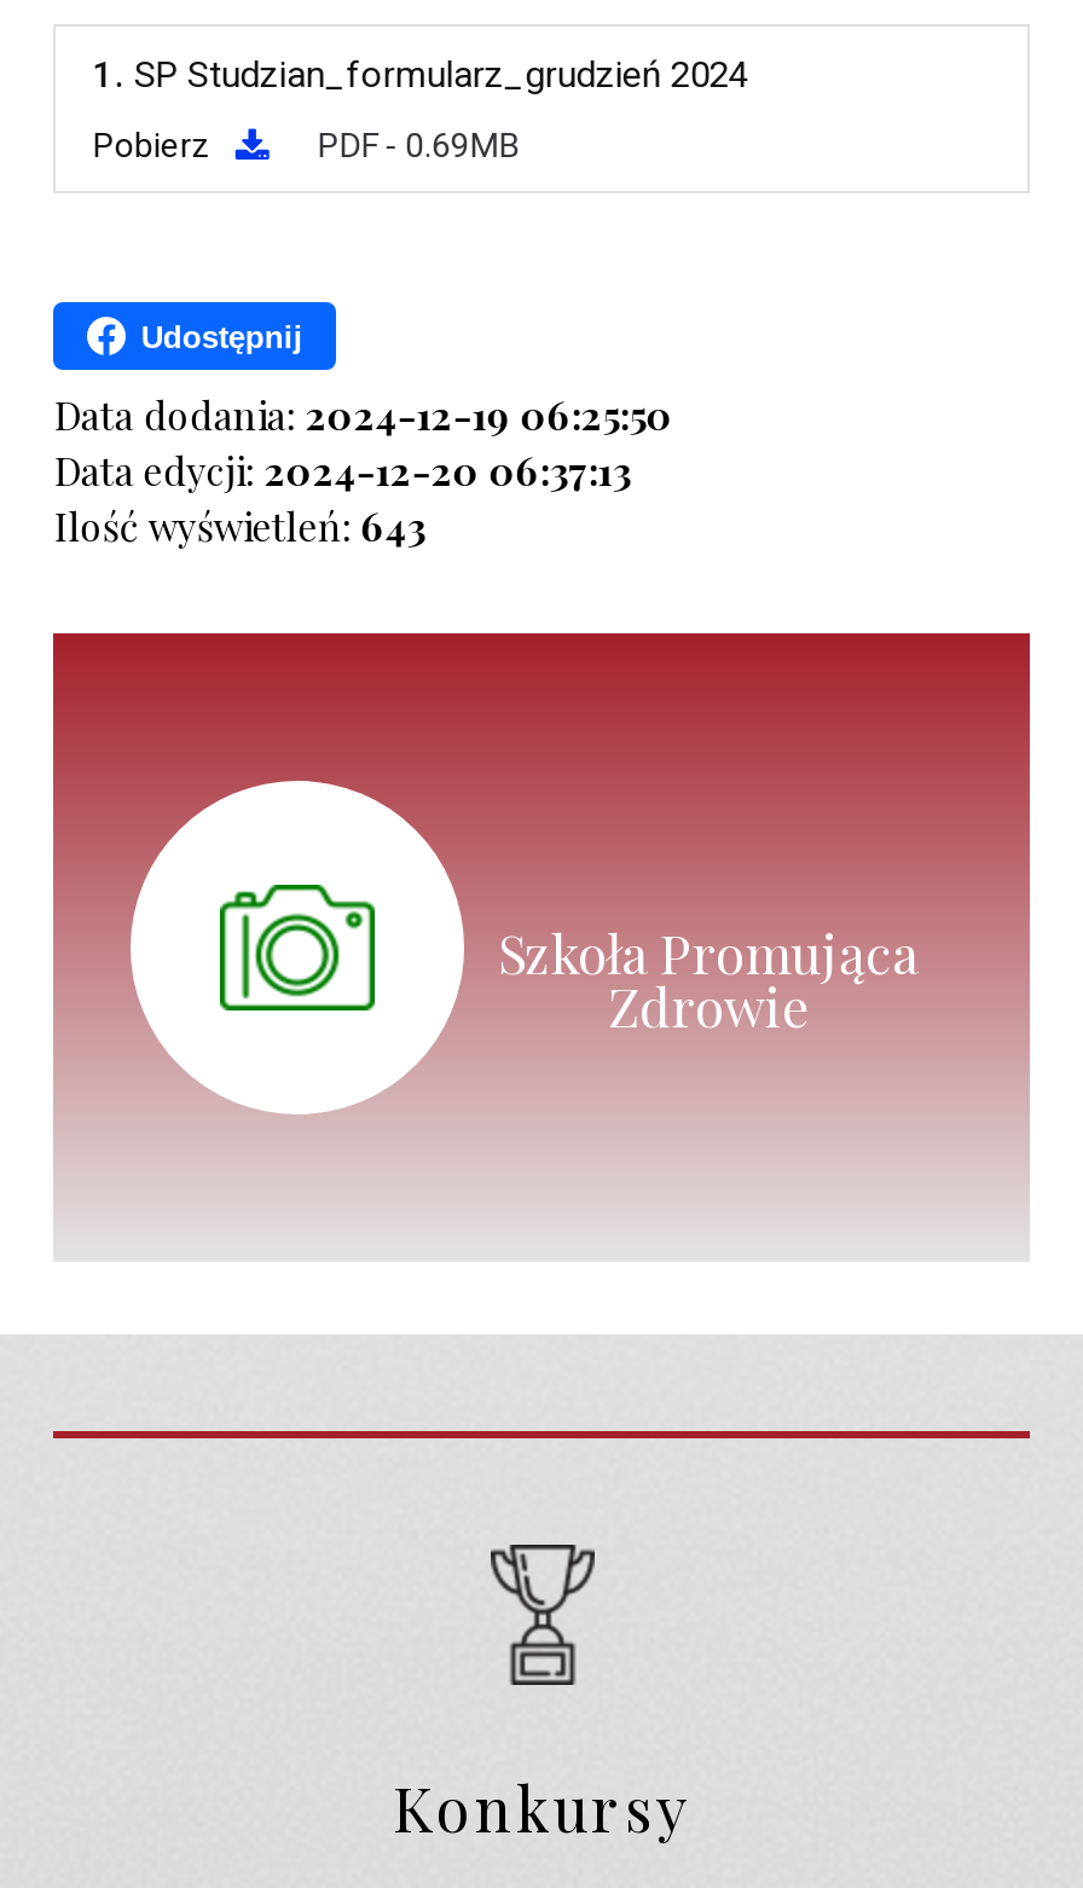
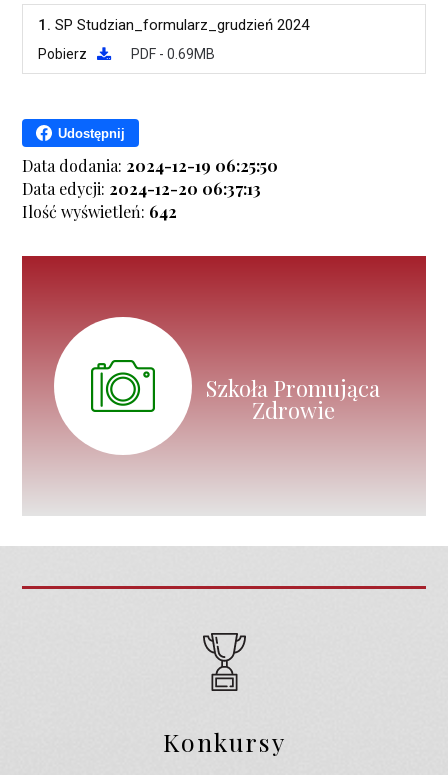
[54,500,426,551] Ilość wyświetleń: 643 -> [22,201,177,222] Ilość wyświetleń: 642

